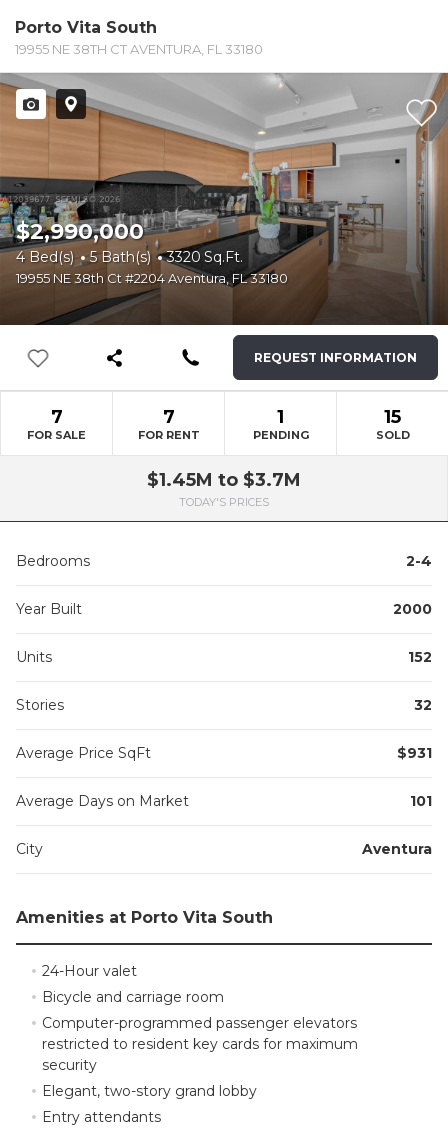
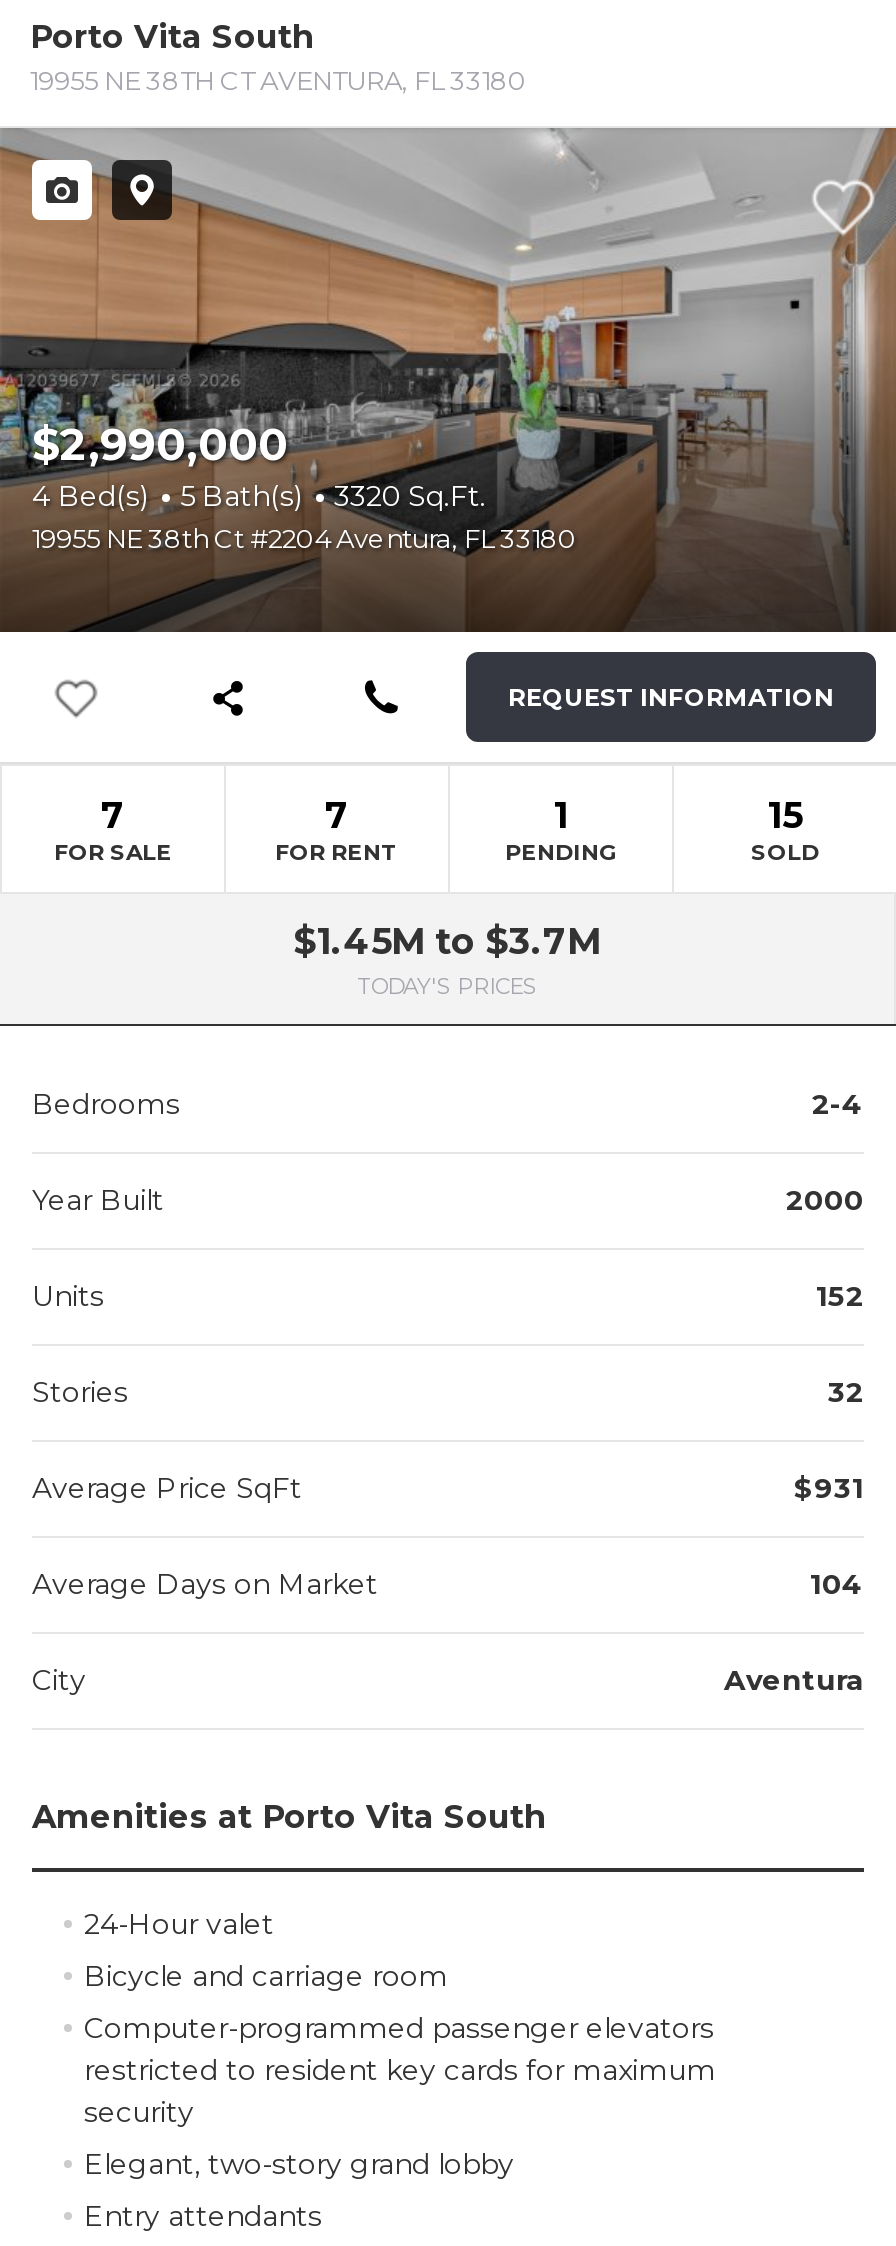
[410,792,432,810] 101 -> [810,1566,864,1602] 104

